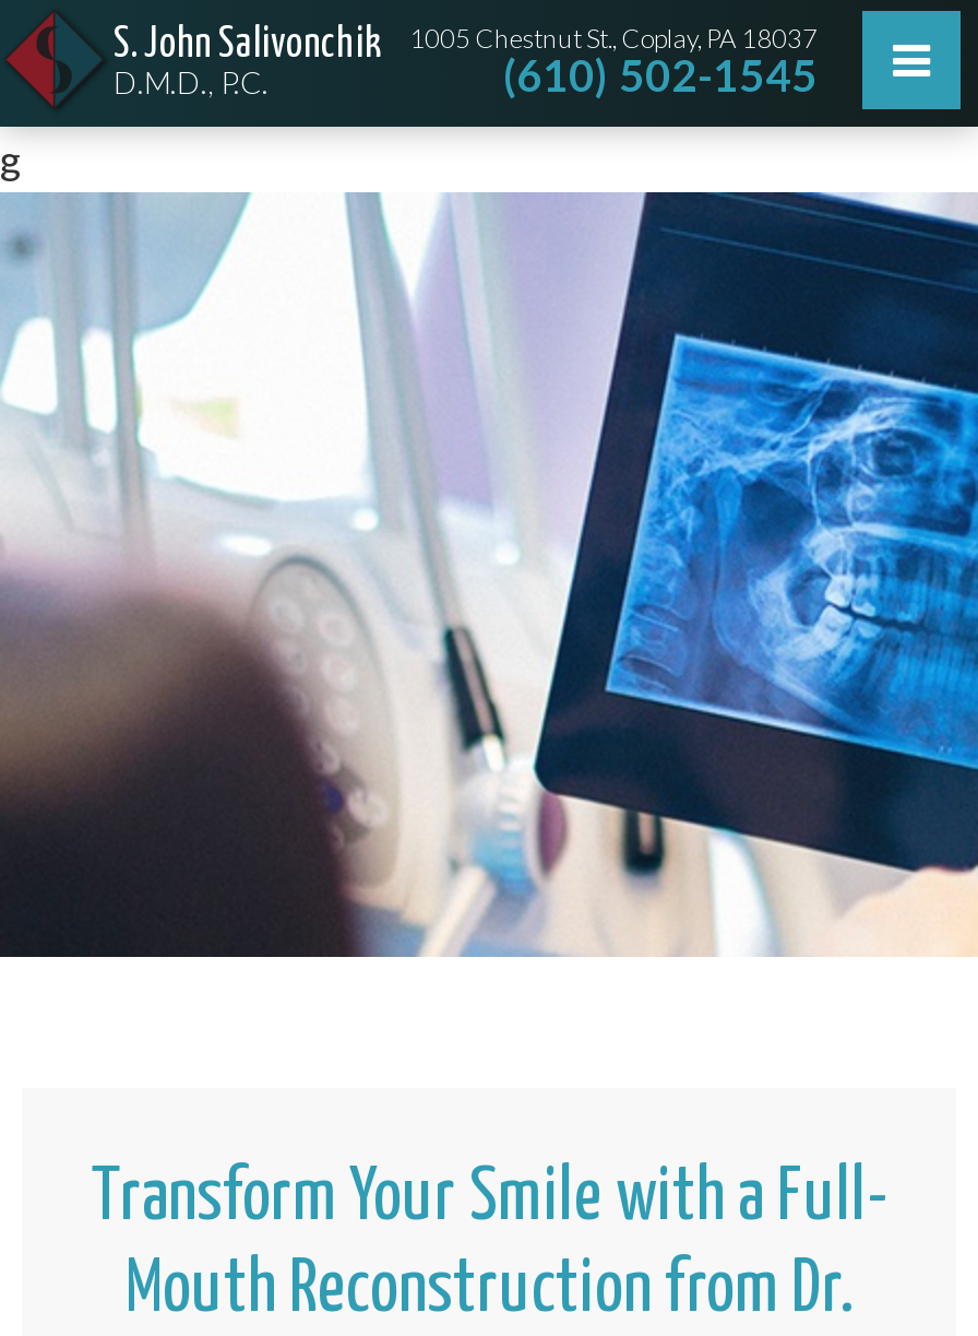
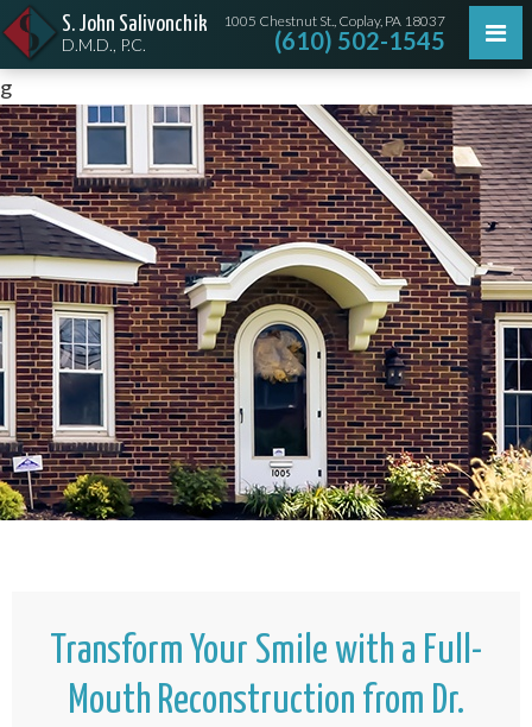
[7,190,971,959] [image] -> [4,103,528,521] [image]

